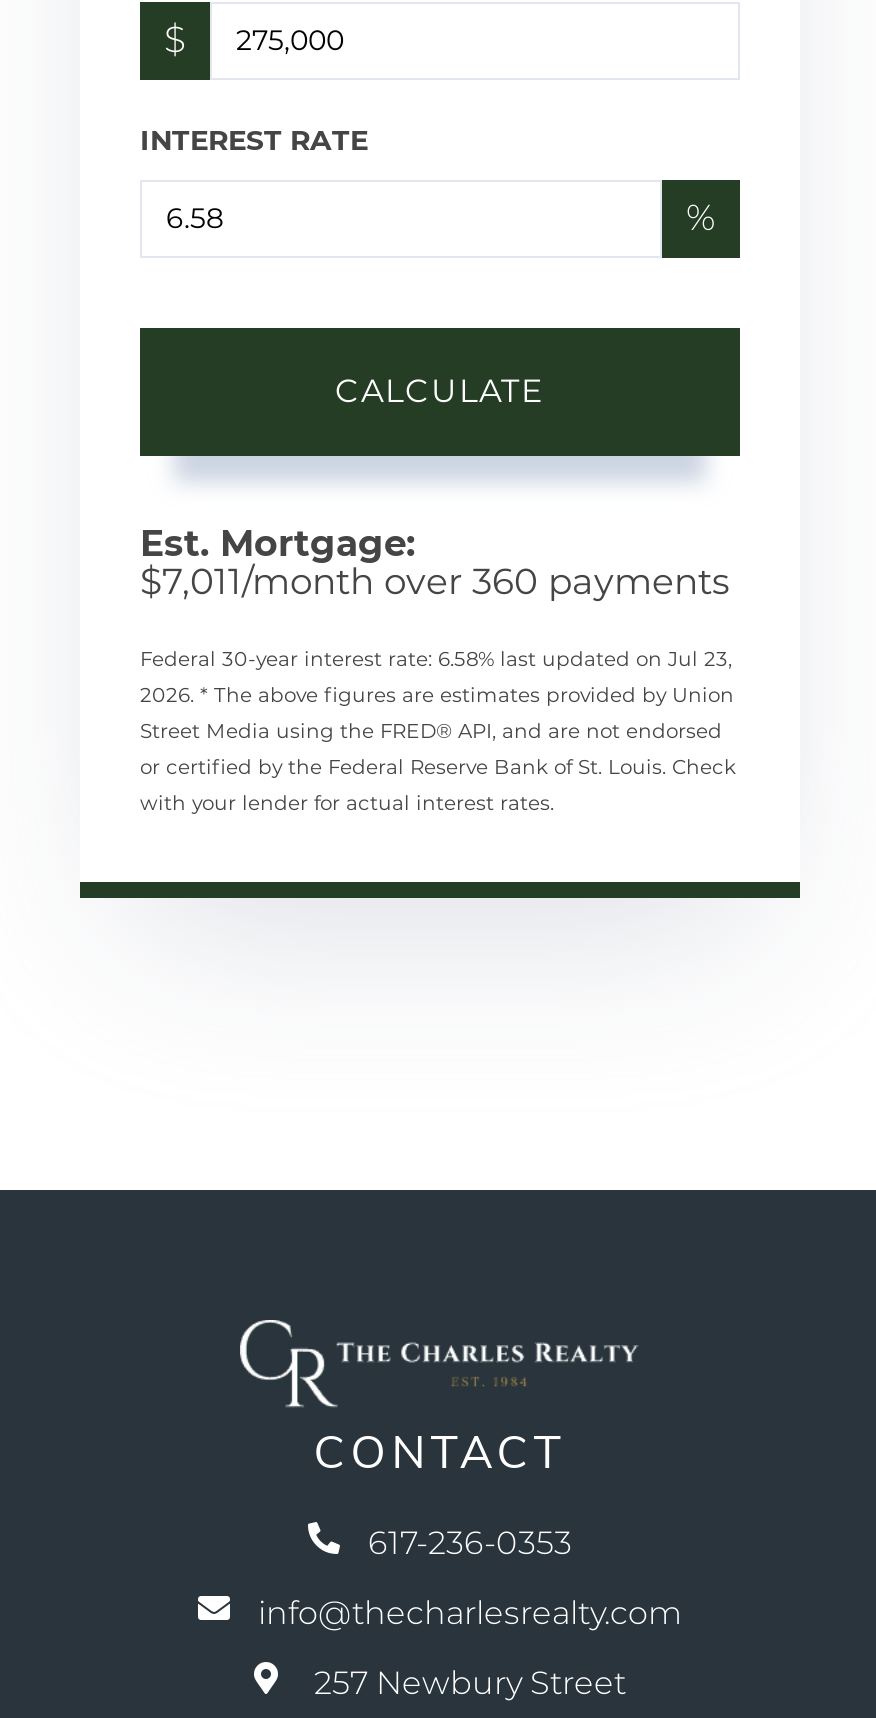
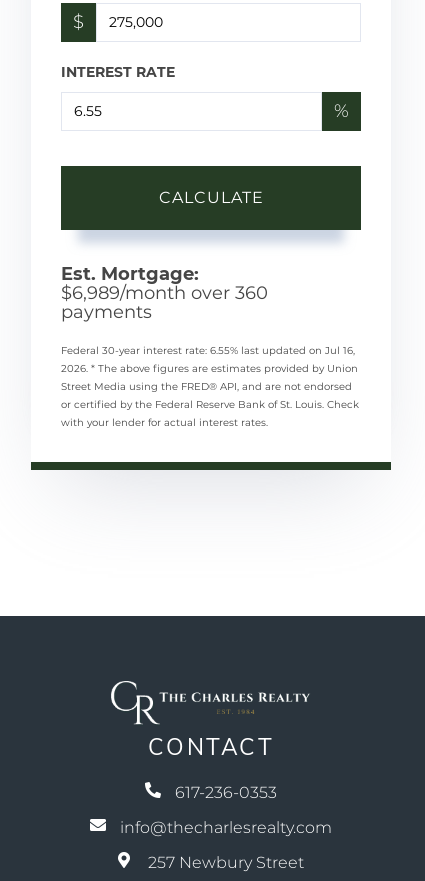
[140,560,730,604] $7,011/month over 360 payments -> [61,282,268,323] $6,989/month over 360 | payments
[140,646,732,672] Federal 30-year interest rate: 6.58% last updated on Jul 23, -> [61,344,355,357] Federal 30-year interest rate: 6.55% last updated on Jul 16,

